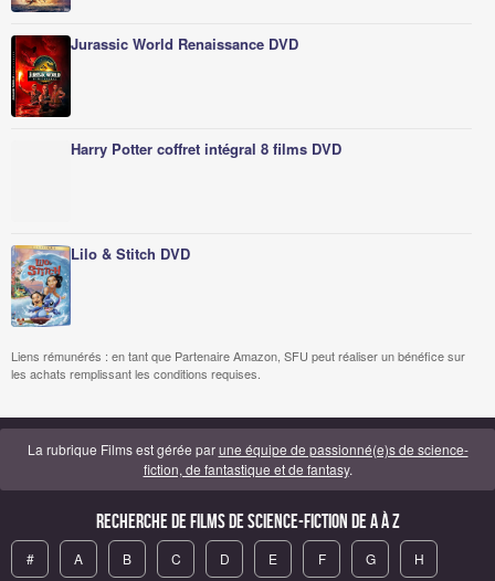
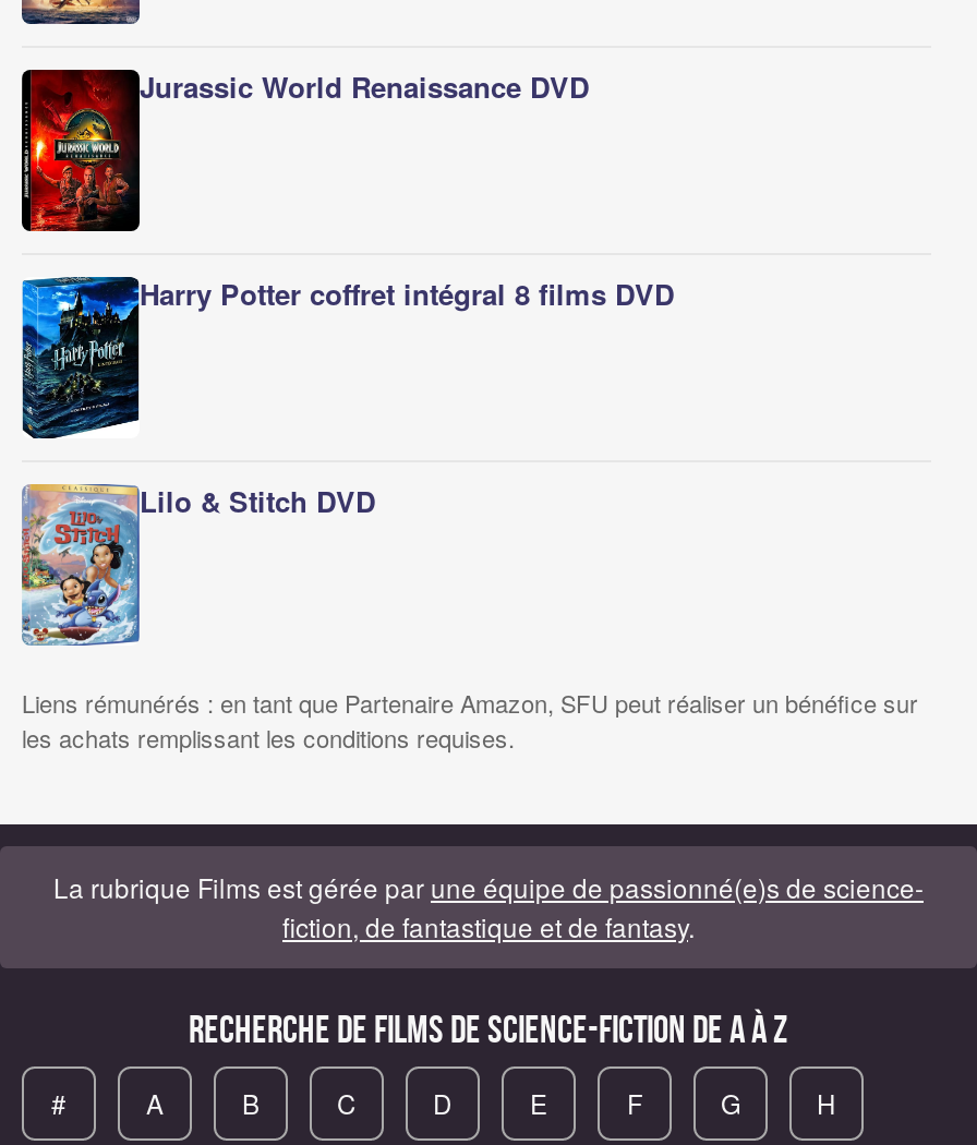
none -> [20,275,142,441] [image]

